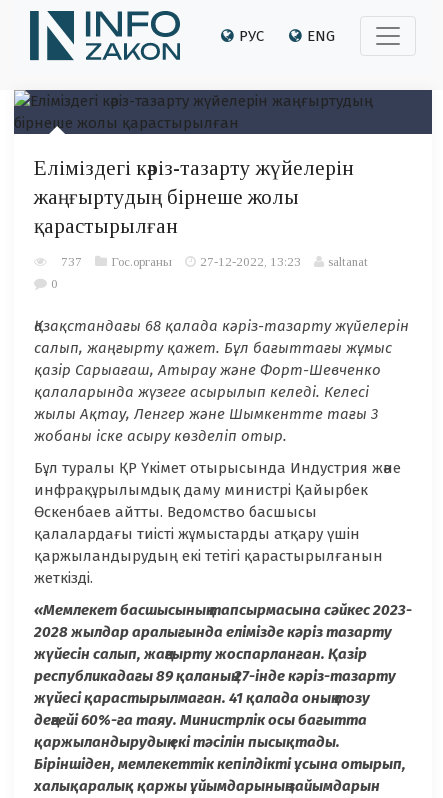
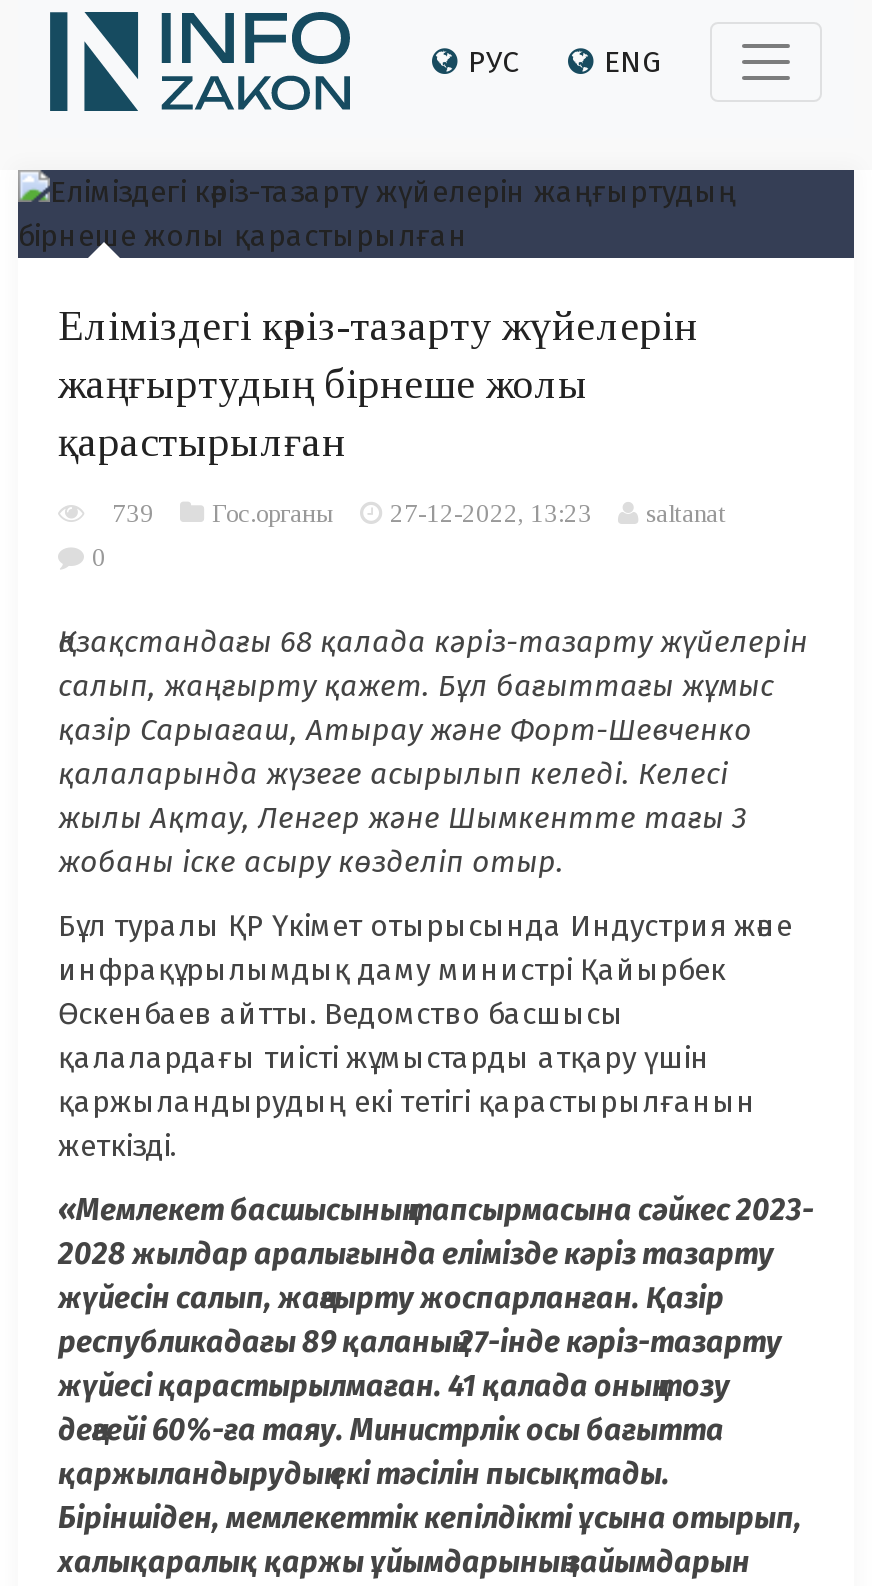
[61,254,368,269] 737 Гос.органы 27-12-2022, 13:23 saltanat -> [112,498,726,528] 739 Гос.органы 27-12-2022, 13:23 saltanat

